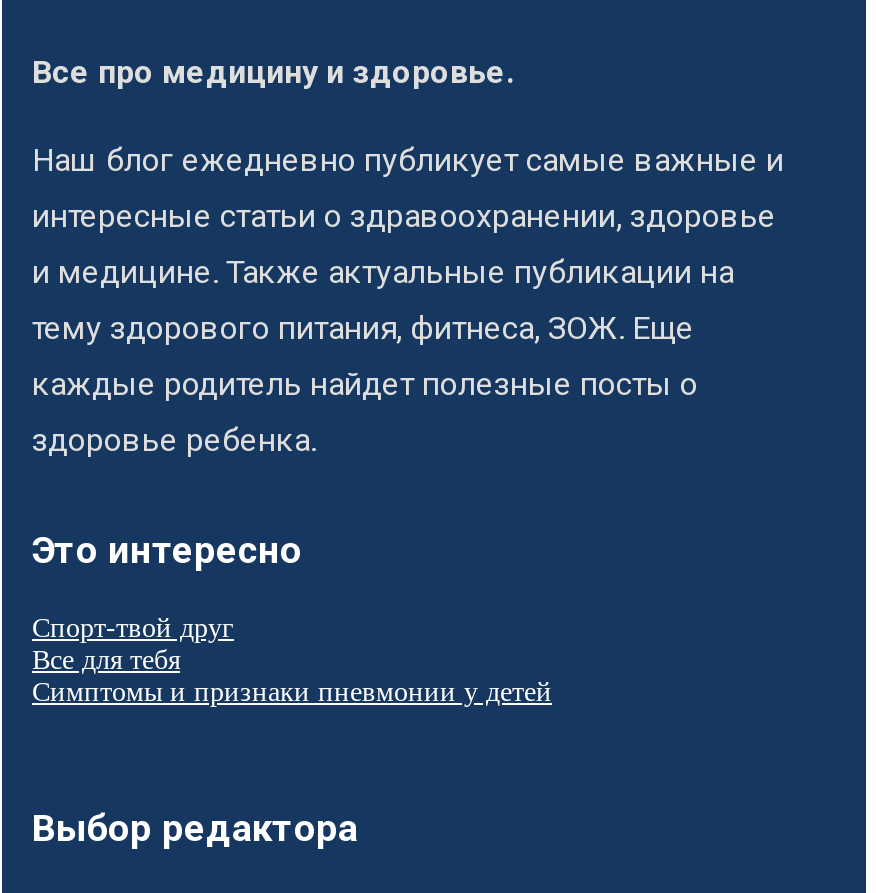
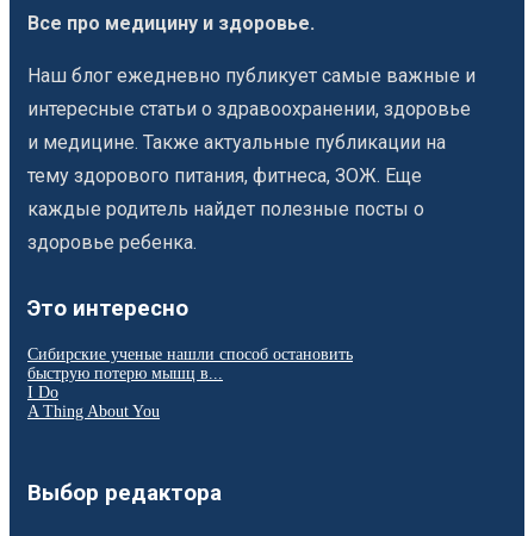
[32,614,552,708] Спорт-твой друг | Все для тебя | Симптомы и признаки пневмонии у детей -> [27,346,353,421] Сибирские ученые нашли способ остановить | быструю потерю мышц в... | I Do | A Thing About You

